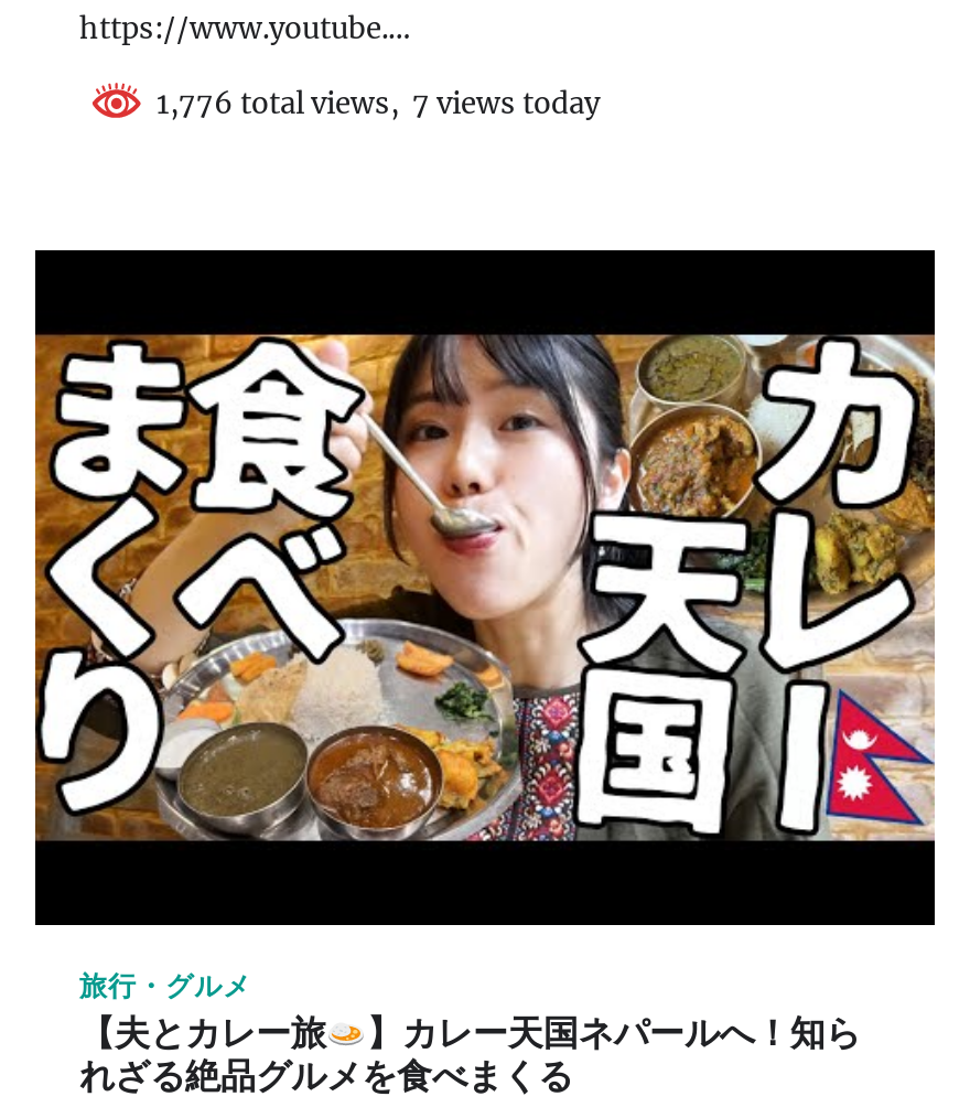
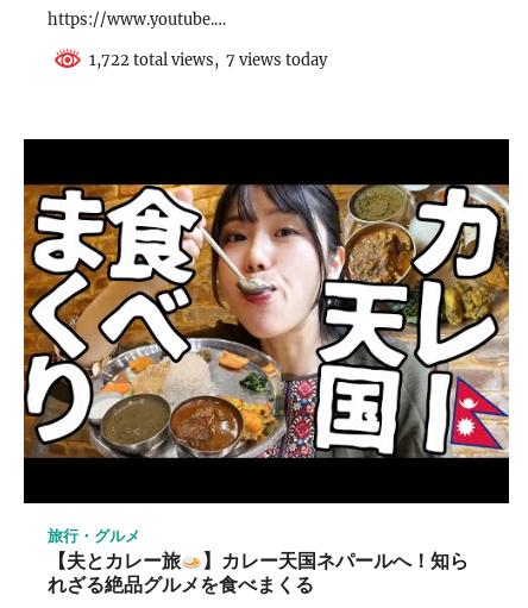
[143,85,600,123] 1,776 total views, 7 views today -> [82,50,327,70] 1,722 total views, 7 views today

